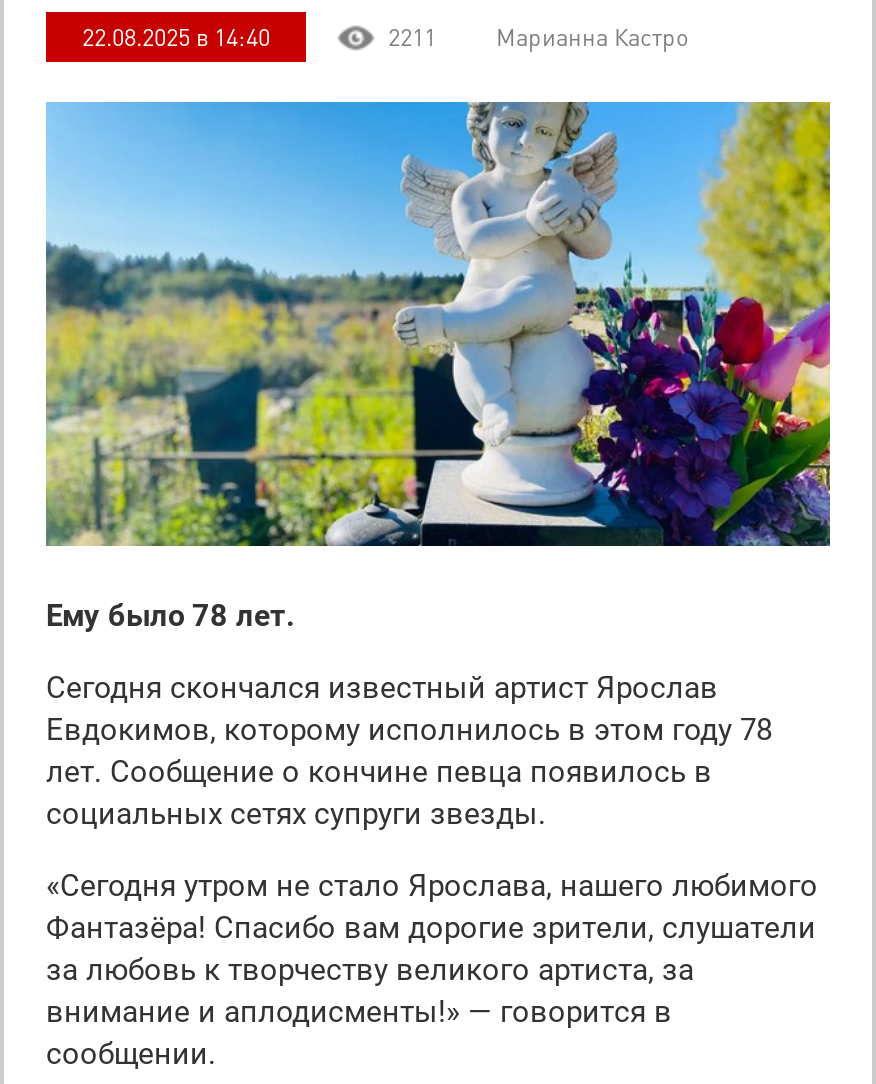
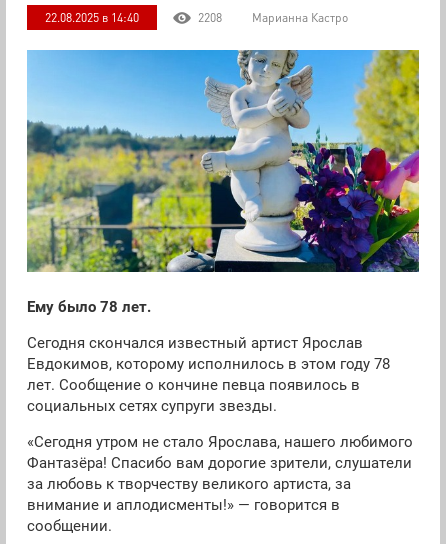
[388,22,688,52] 2211 Марианна Кастро -> [198,10,348,25] 2208 Марианна Кастро

